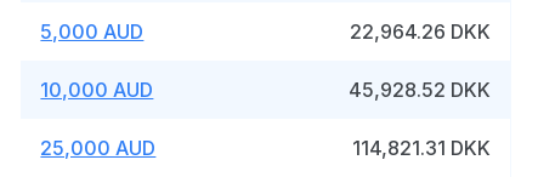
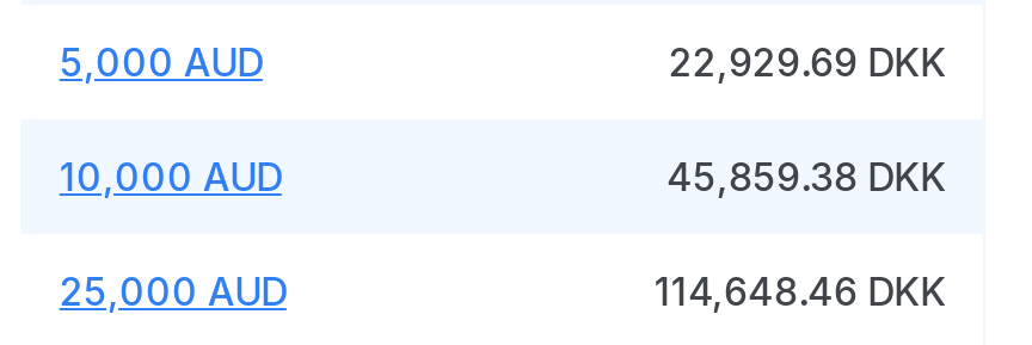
[350,19,491,44] 22,964.26 DKK -> [669,38,946,86] 22,929.69 DKK
[349,78,491,102] 45,928.52 DKK -> [666,153,946,201] 45,859.38 DKK
[353,136,491,160] 114,821.31 DKK -> [654,267,946,315] 114,648.46 DKK

